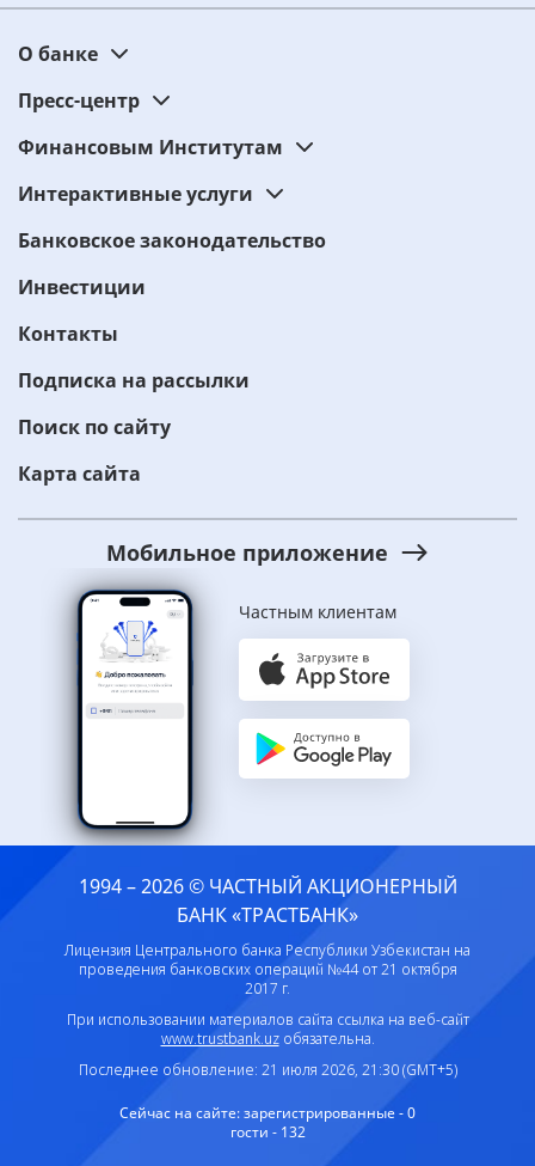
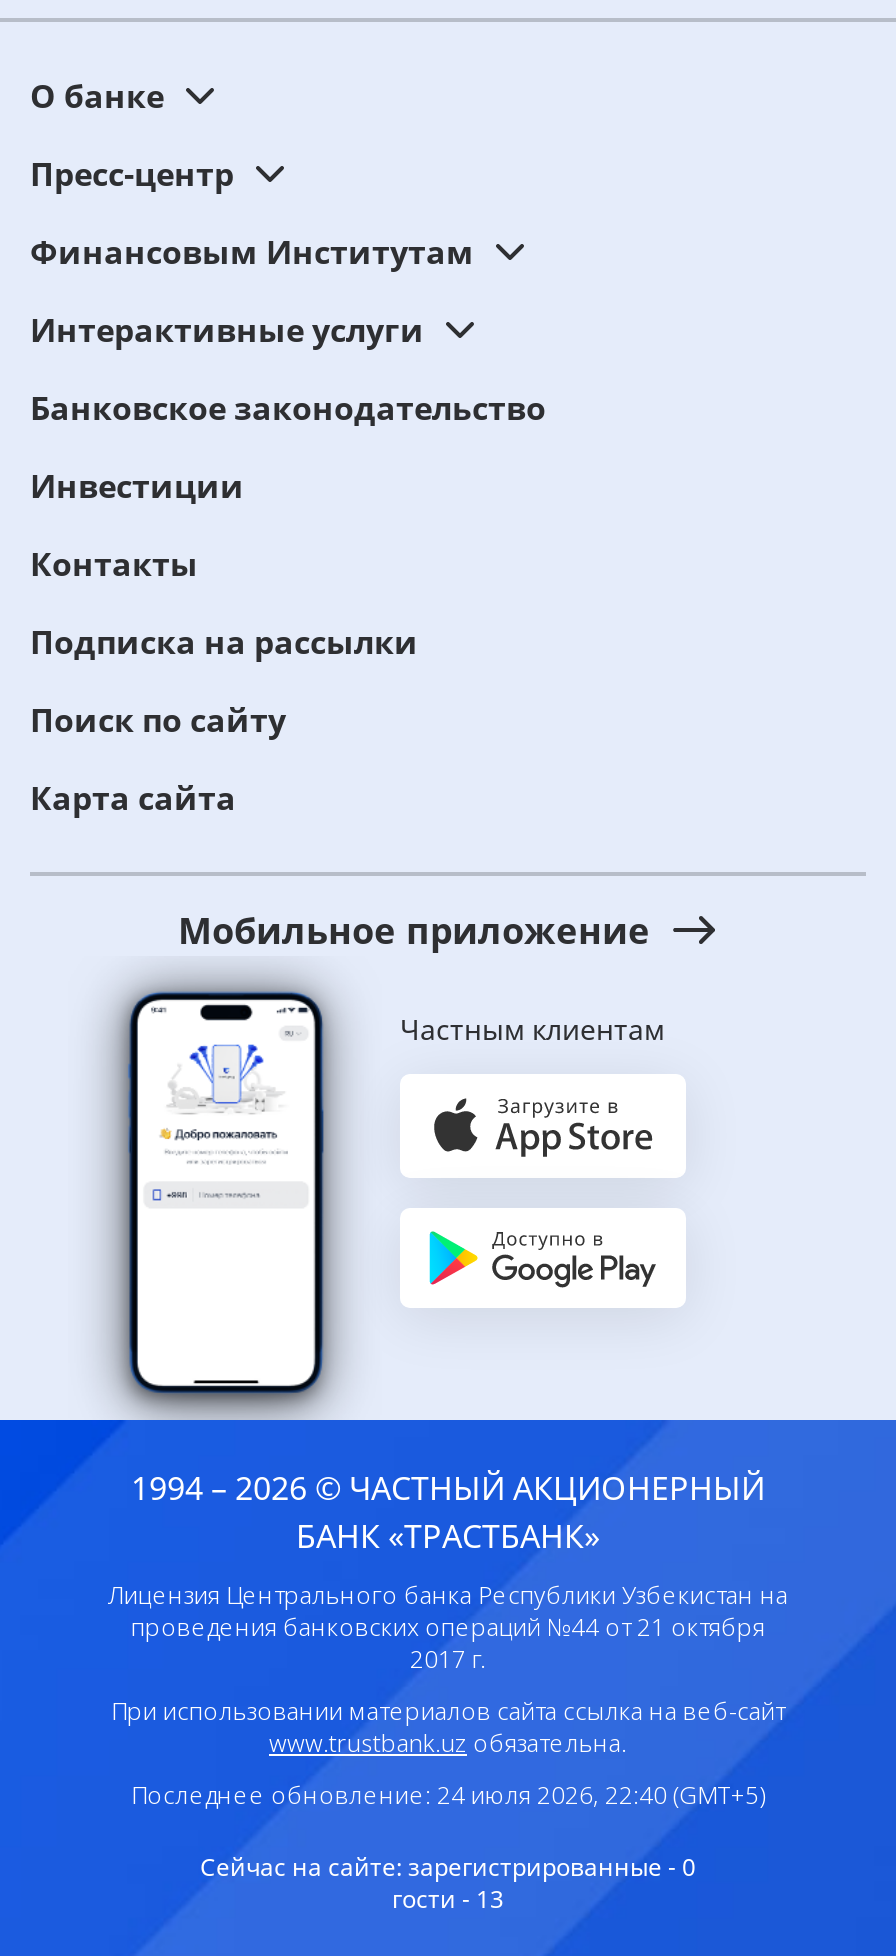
[78,1059,457,1079] Последнее обновление: 21 июля 2026, 21:30 (GMT+5) -> [131,1777,765,1811] Последнее обновление: 24 июля 2026, 22:40 (GMT+5)
[230,1121,305,1142] гости - 132 -> [392,1881,504,1915] гости - 13

